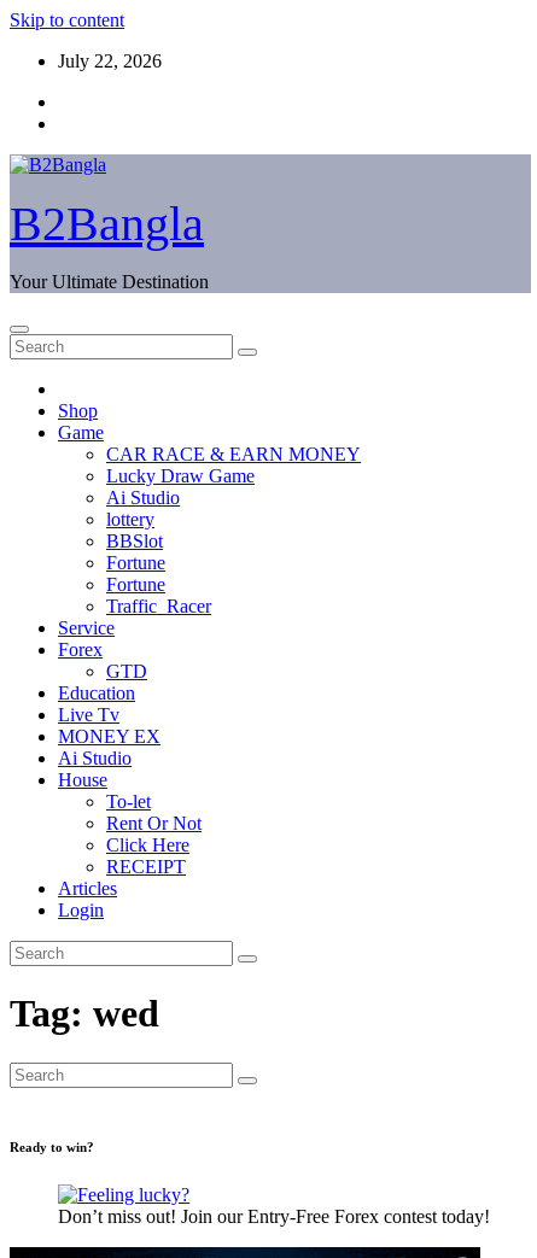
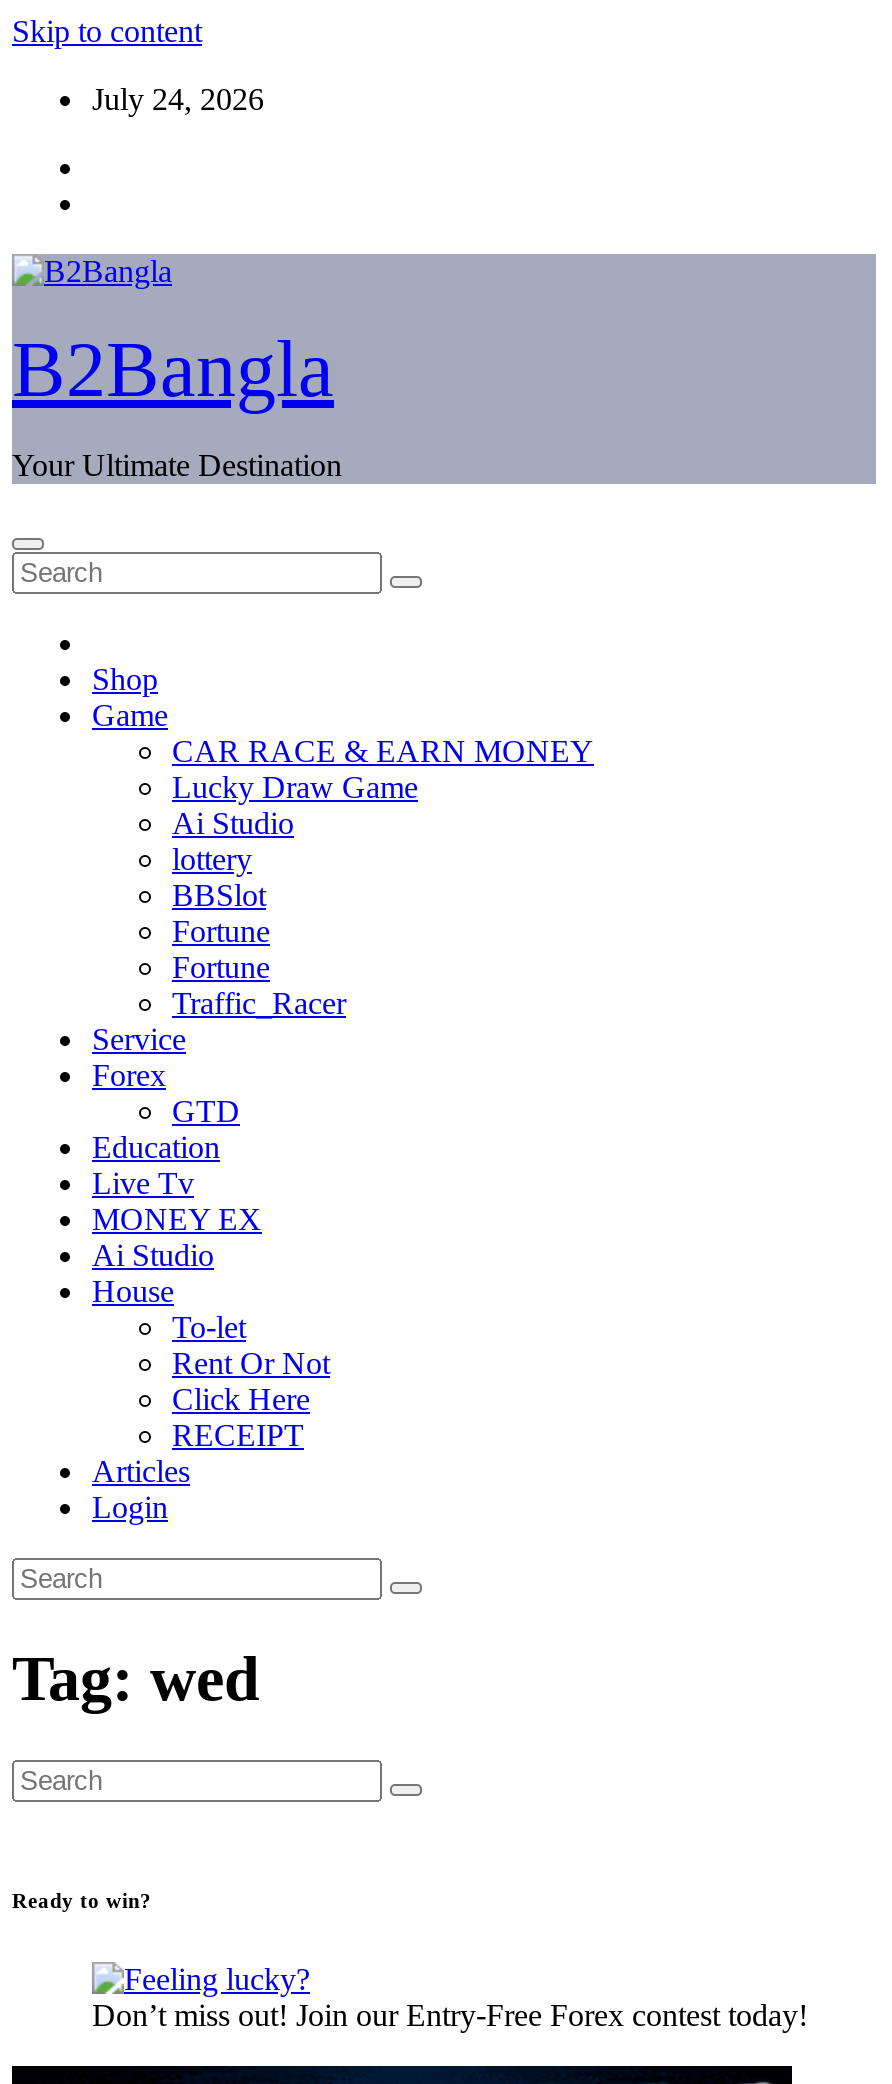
[58,51,162,71] July 22, 2026 -> [92,82,264,116] July 24, 2026

